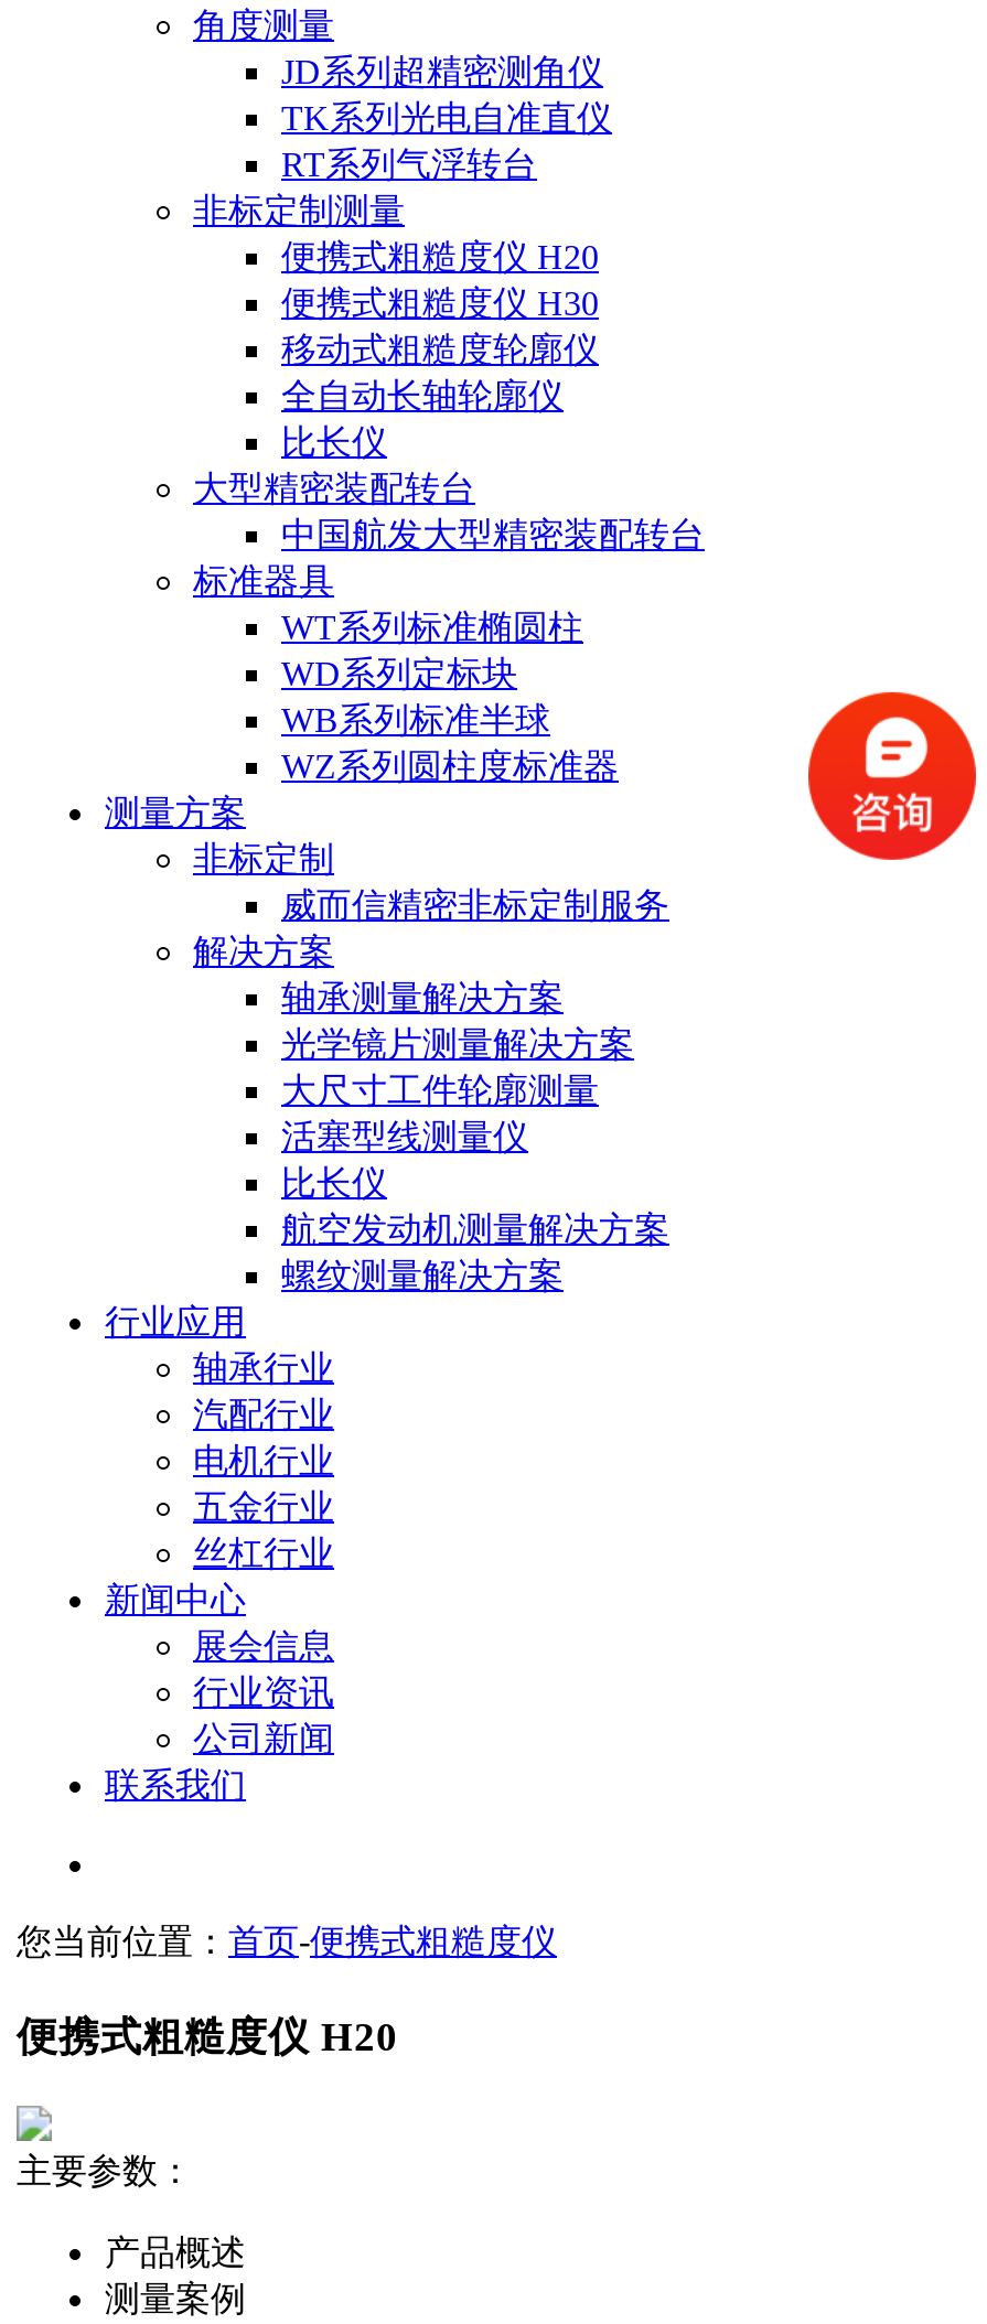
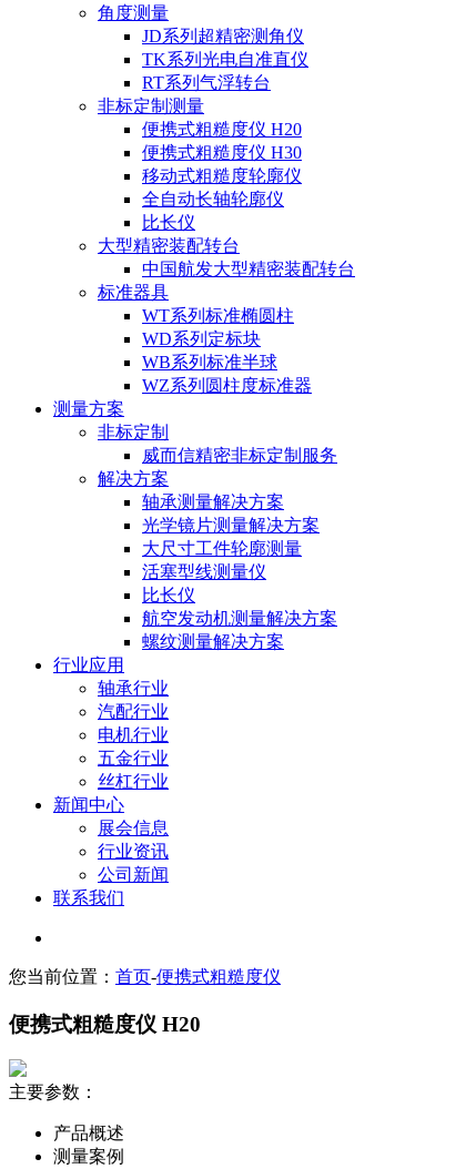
[806,690,978,862] [image] -> none

